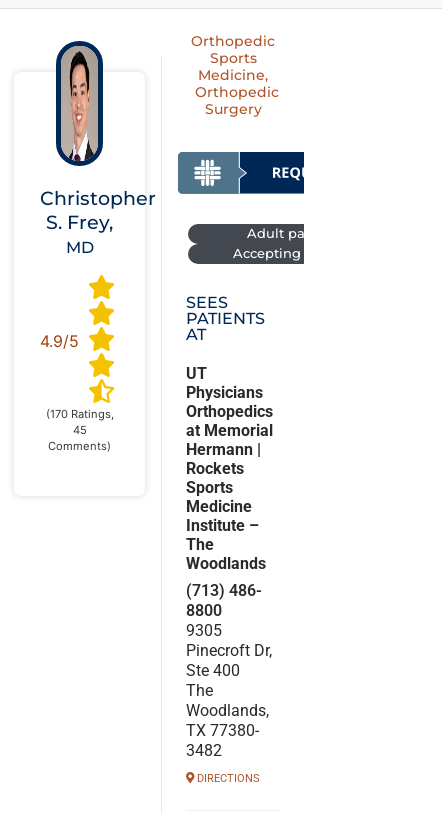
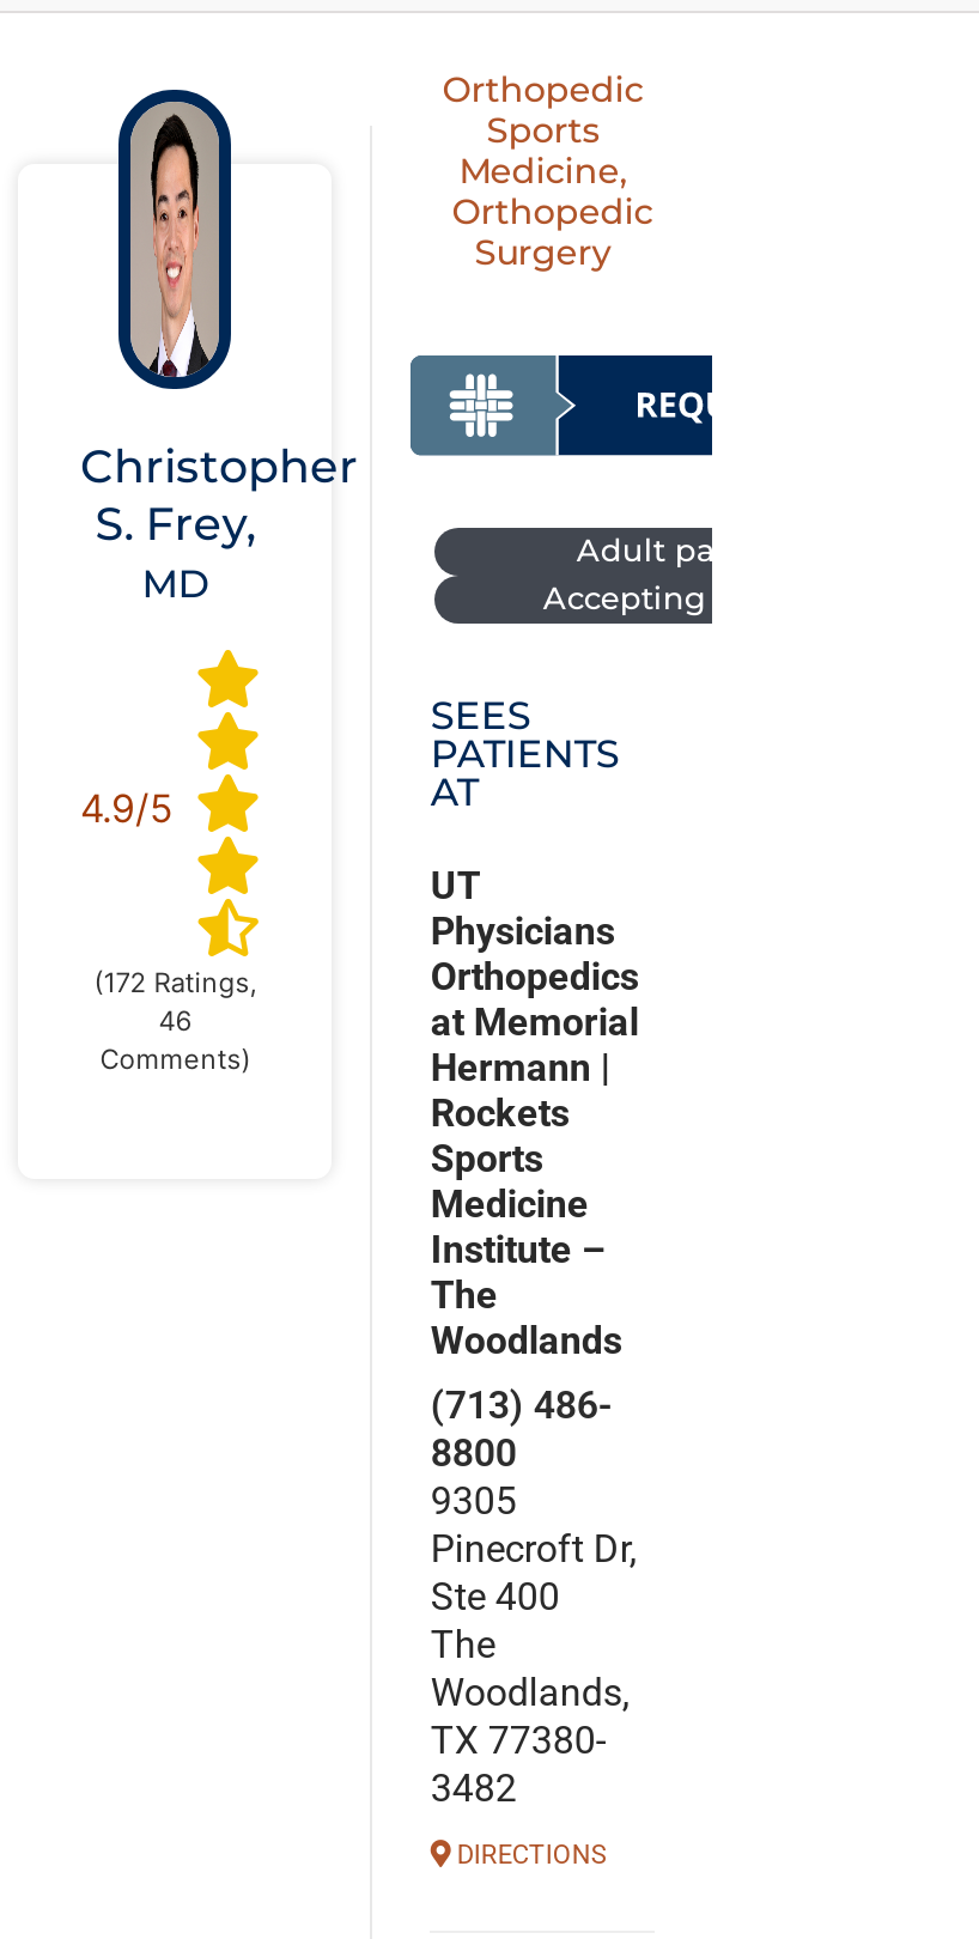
[46,407,114,421] (170 Ratings, -> [94,966,257,999] (172 Ratings,
[73,423,87,437] 45 -> [158,1004,192,1038] 46

